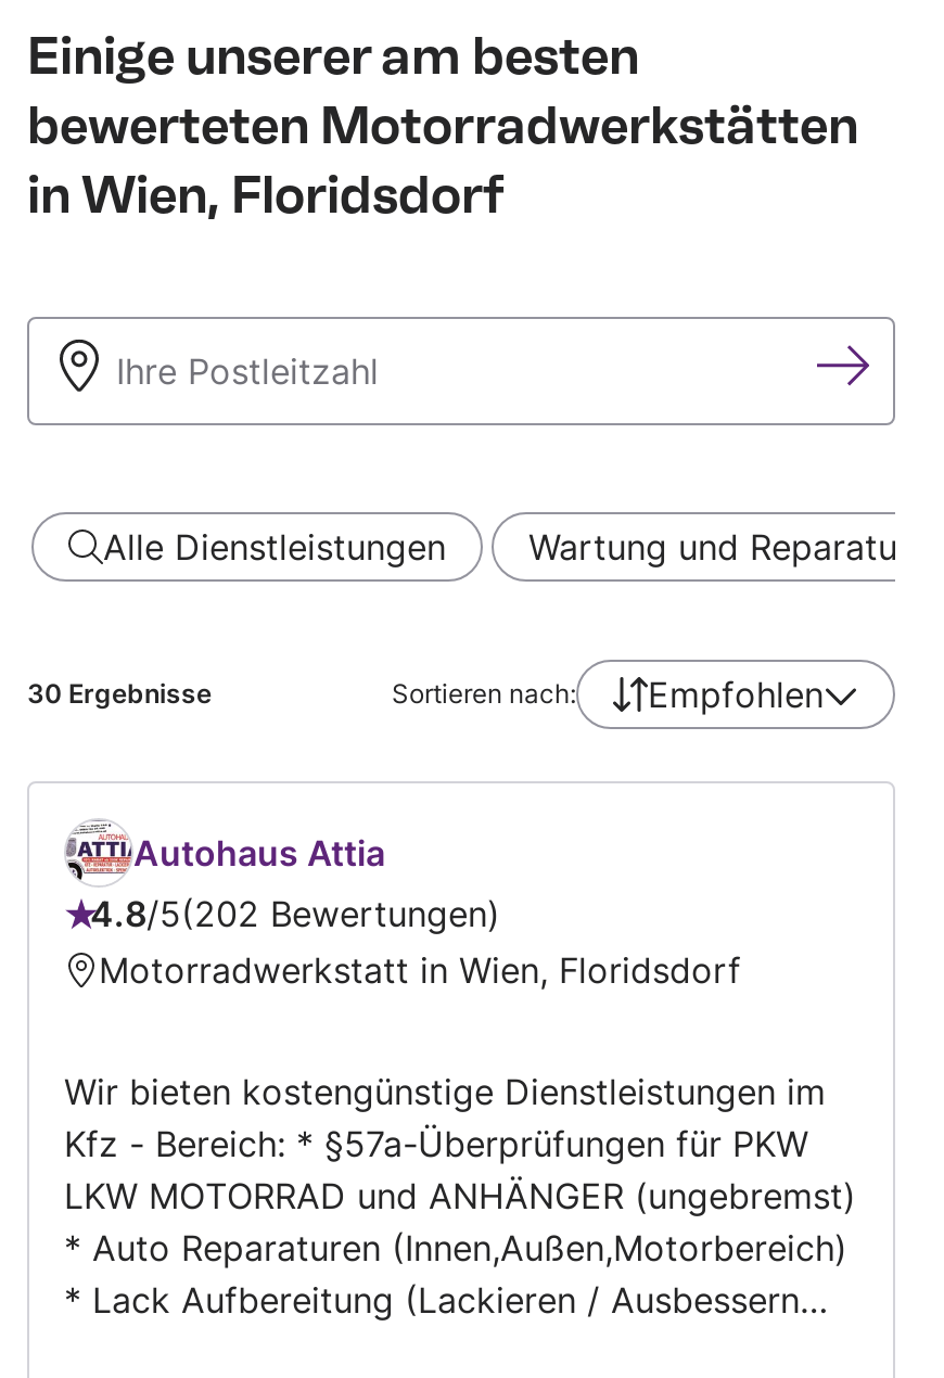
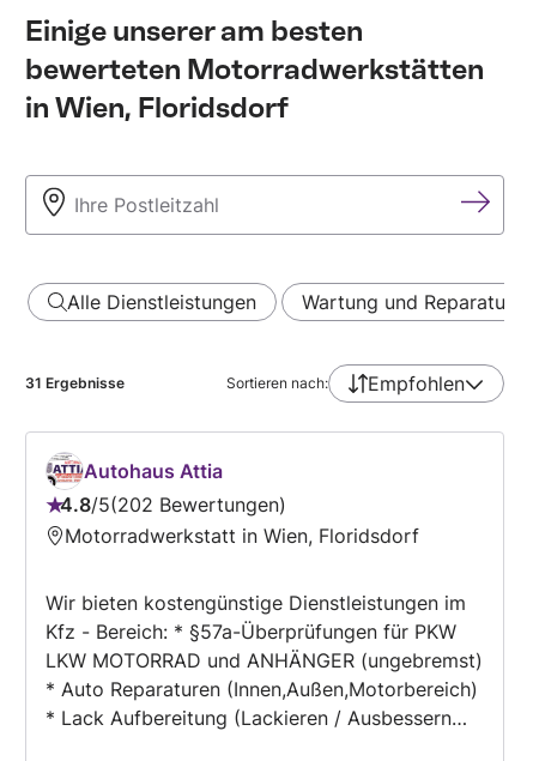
[27,677,212,710] 30 Ergebnisse -> [25,374,125,392] 31 Ergebnisse

